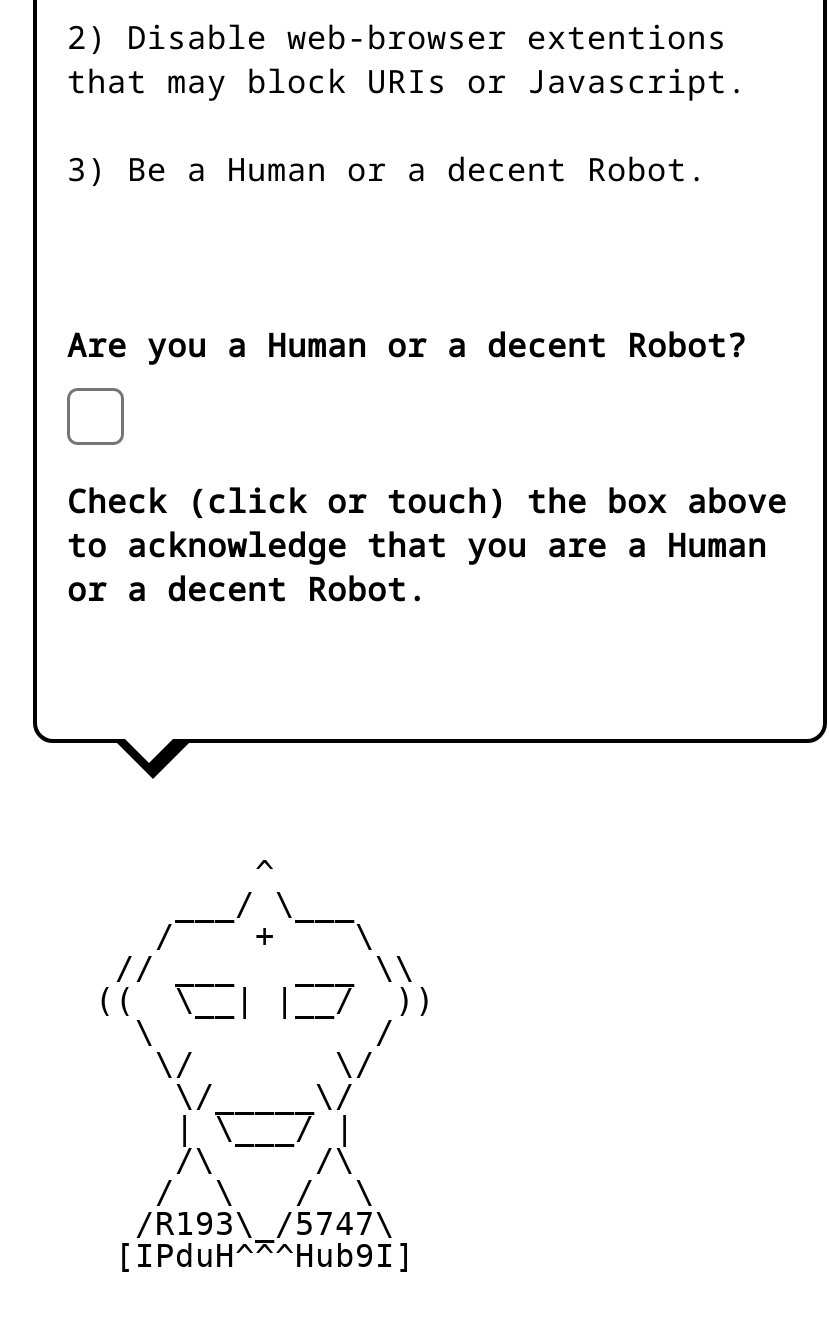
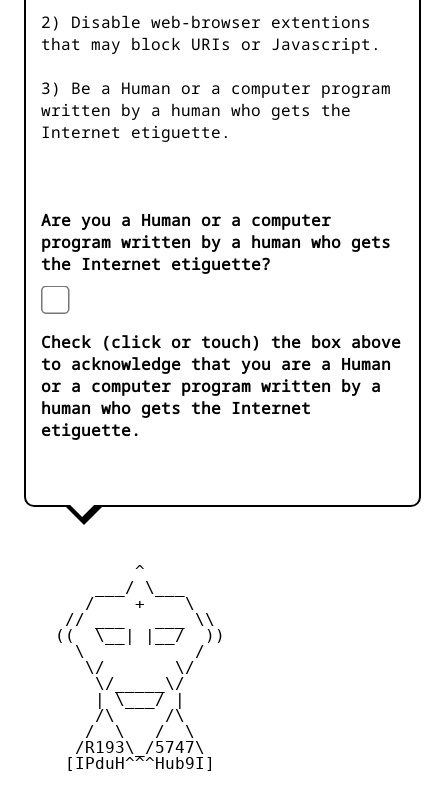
[67,147,707,191] 3) Be a Human or a decent Robot. -> [41,77,391,143] 3) Be a Human or a computer program | written by a human who gets the | Internet etiguette.
[67,323,747,367] Are you a Human or a decent Robot? -> [41,209,391,275] Are you a Human or a computer | program written by a human who gets | the Internet etiguette?
[67,567,427,611] or a decent Robot. -> [41,375,381,441] or a computer program written by a | human who gets the Internet | etiguette.

